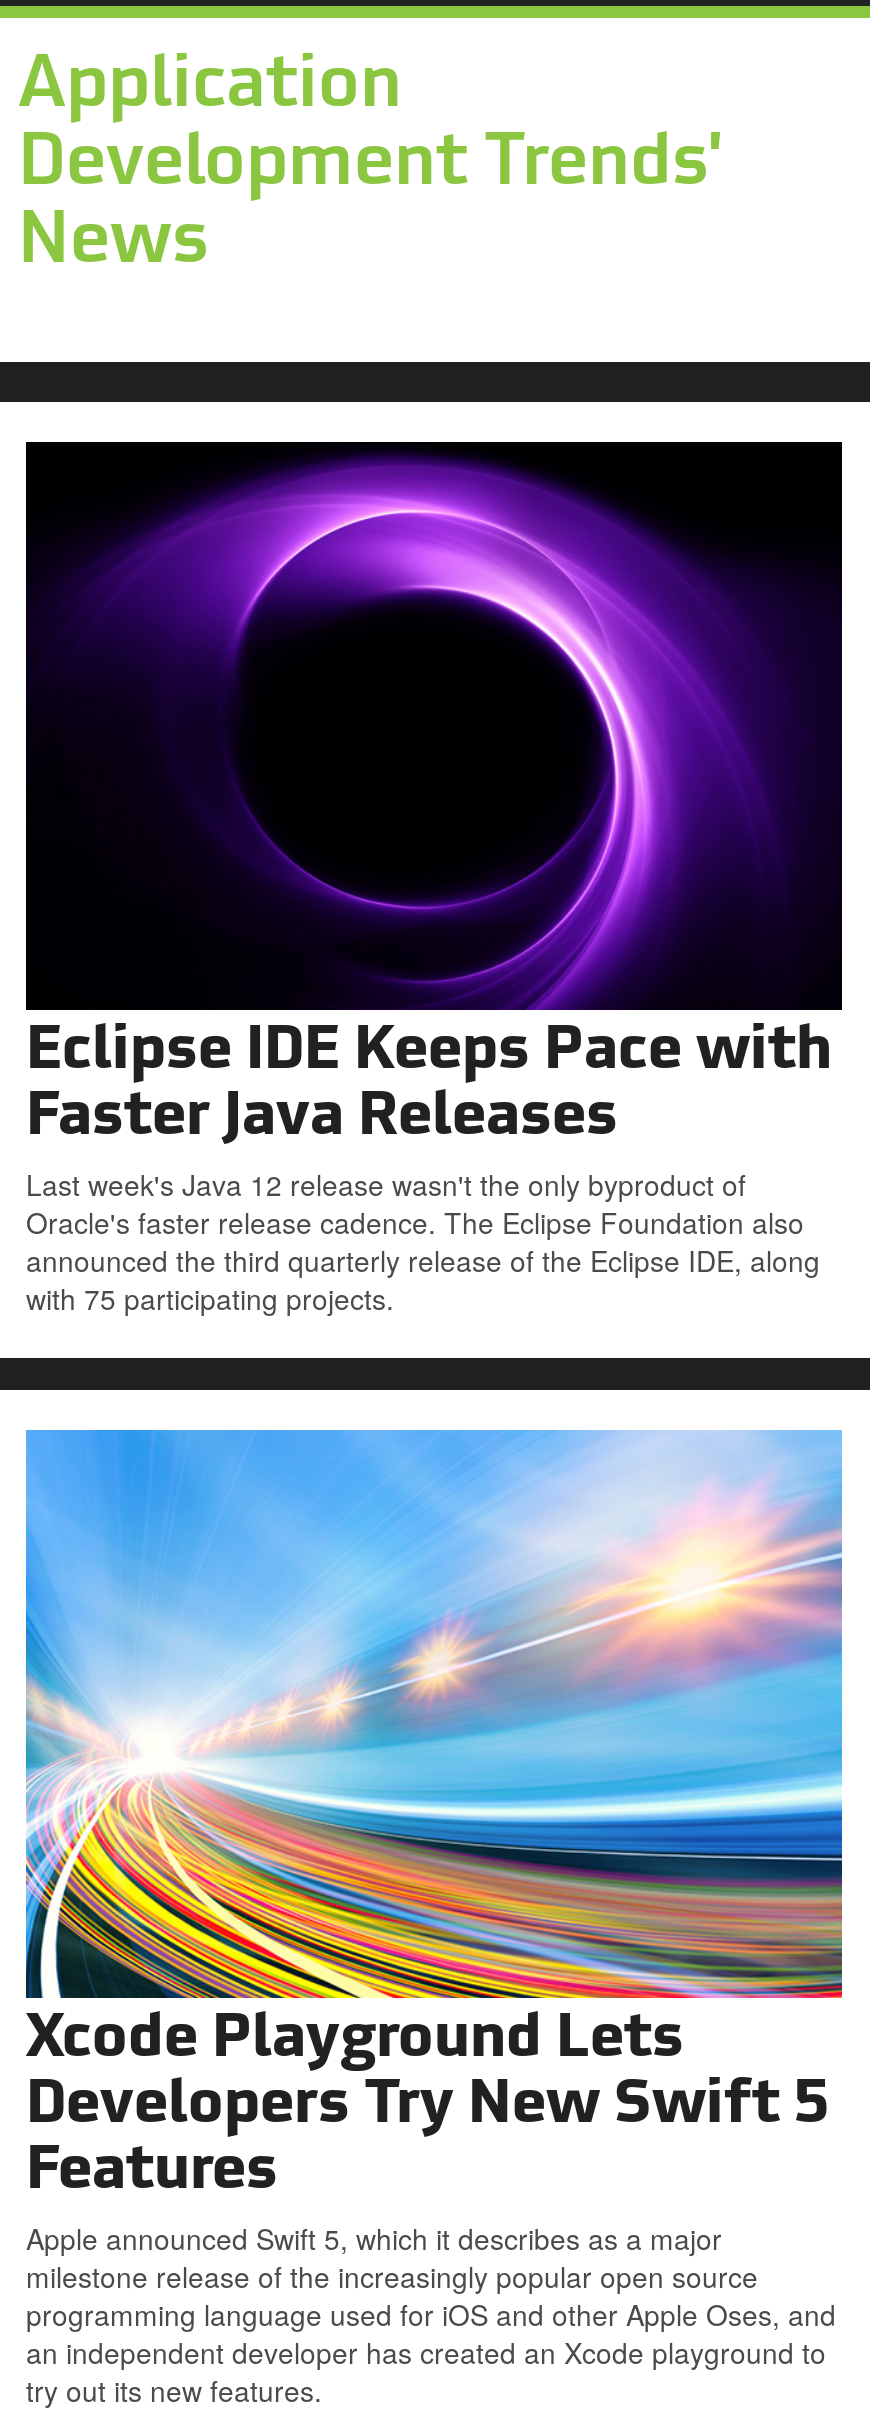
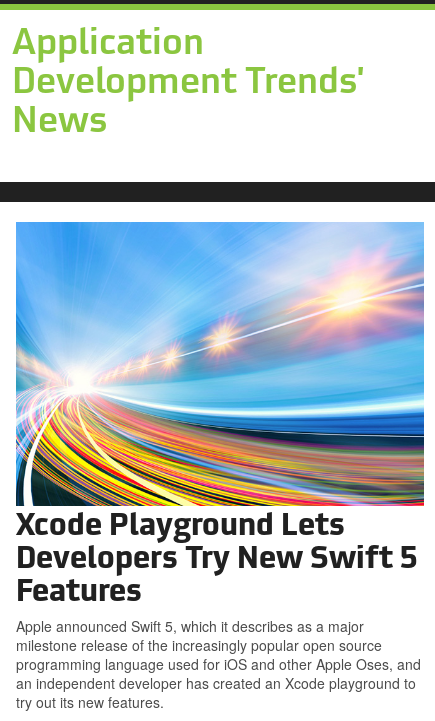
[24,440,844,1318] [image] | Eclipse IDE Keeps Pace with | Faster Java Releases | Last week's Java 12 release wasn't the only byproduct of | Oracle's faster release cadence. The Eclipse Foundation also | announced the third quarterly release of the Eclipse IDE, along | with 75 participating projects. -> none

